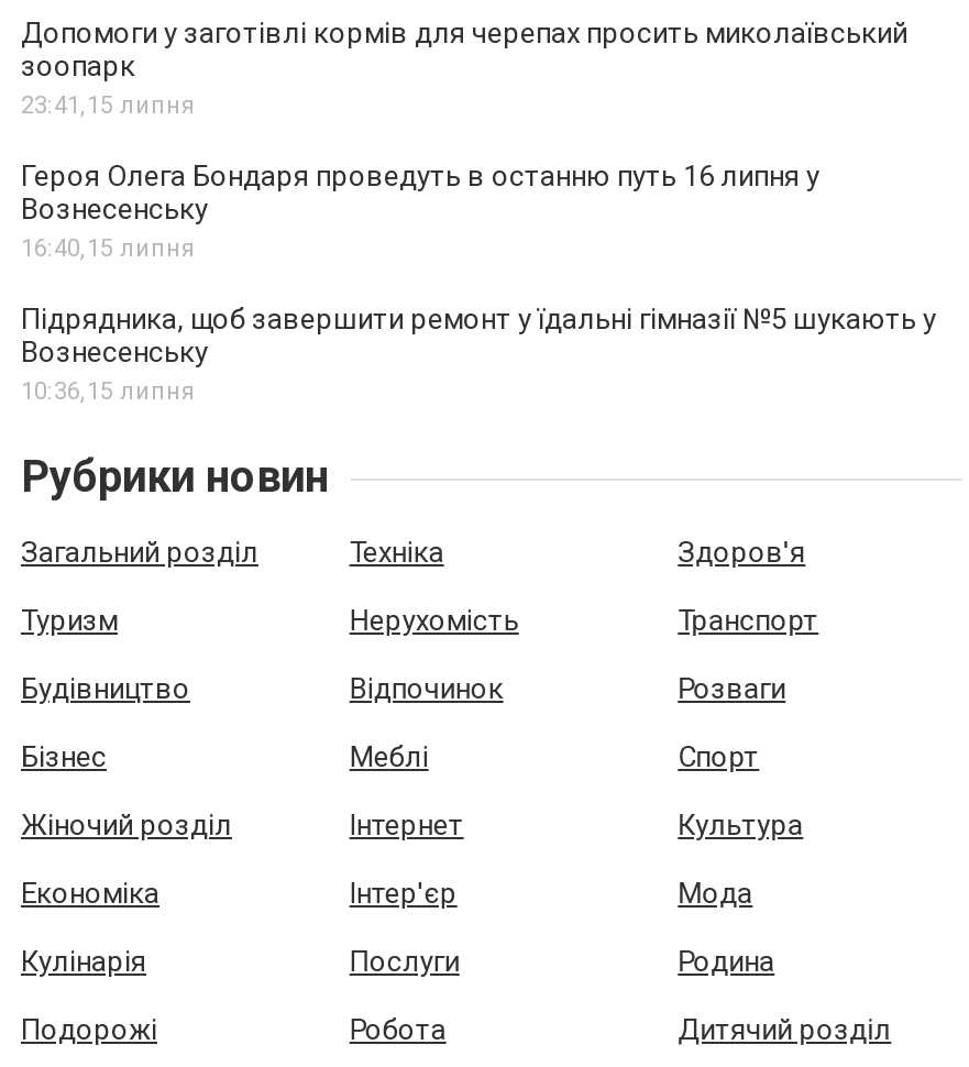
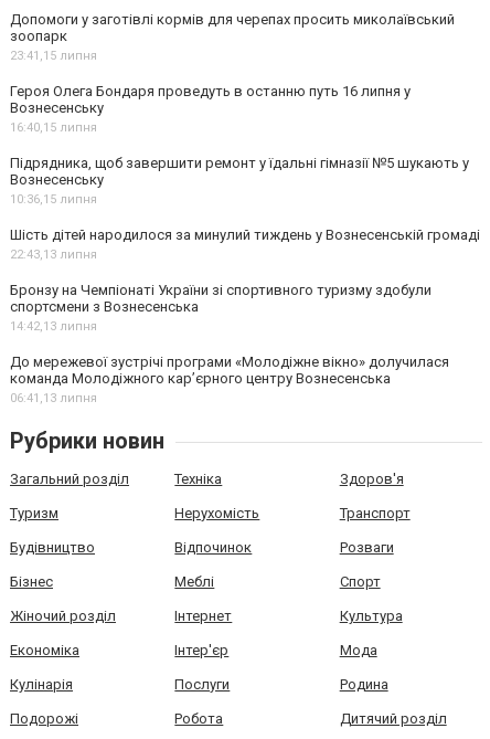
none -> [10,226,480,405] Шість дітей народилося за минулий тиждень у Вознесенській громаді | 22:43,13 липня | Бронзу на Чемпіонаті України зі спортивного туризму здобули | спортсмени з Вознесенська | 14:42,13 липня | До мережевої зустрічі програми «Молодіжне вікно» долучилася | команда Молодіжного кар’єрного центру Вознесенська | 06:41, 13 липня

